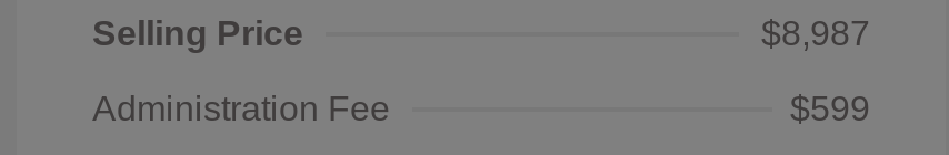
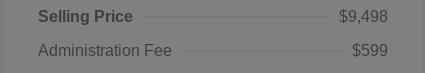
[761,14,870,51] $8,987 -> [339,8,388,25] $9,498

